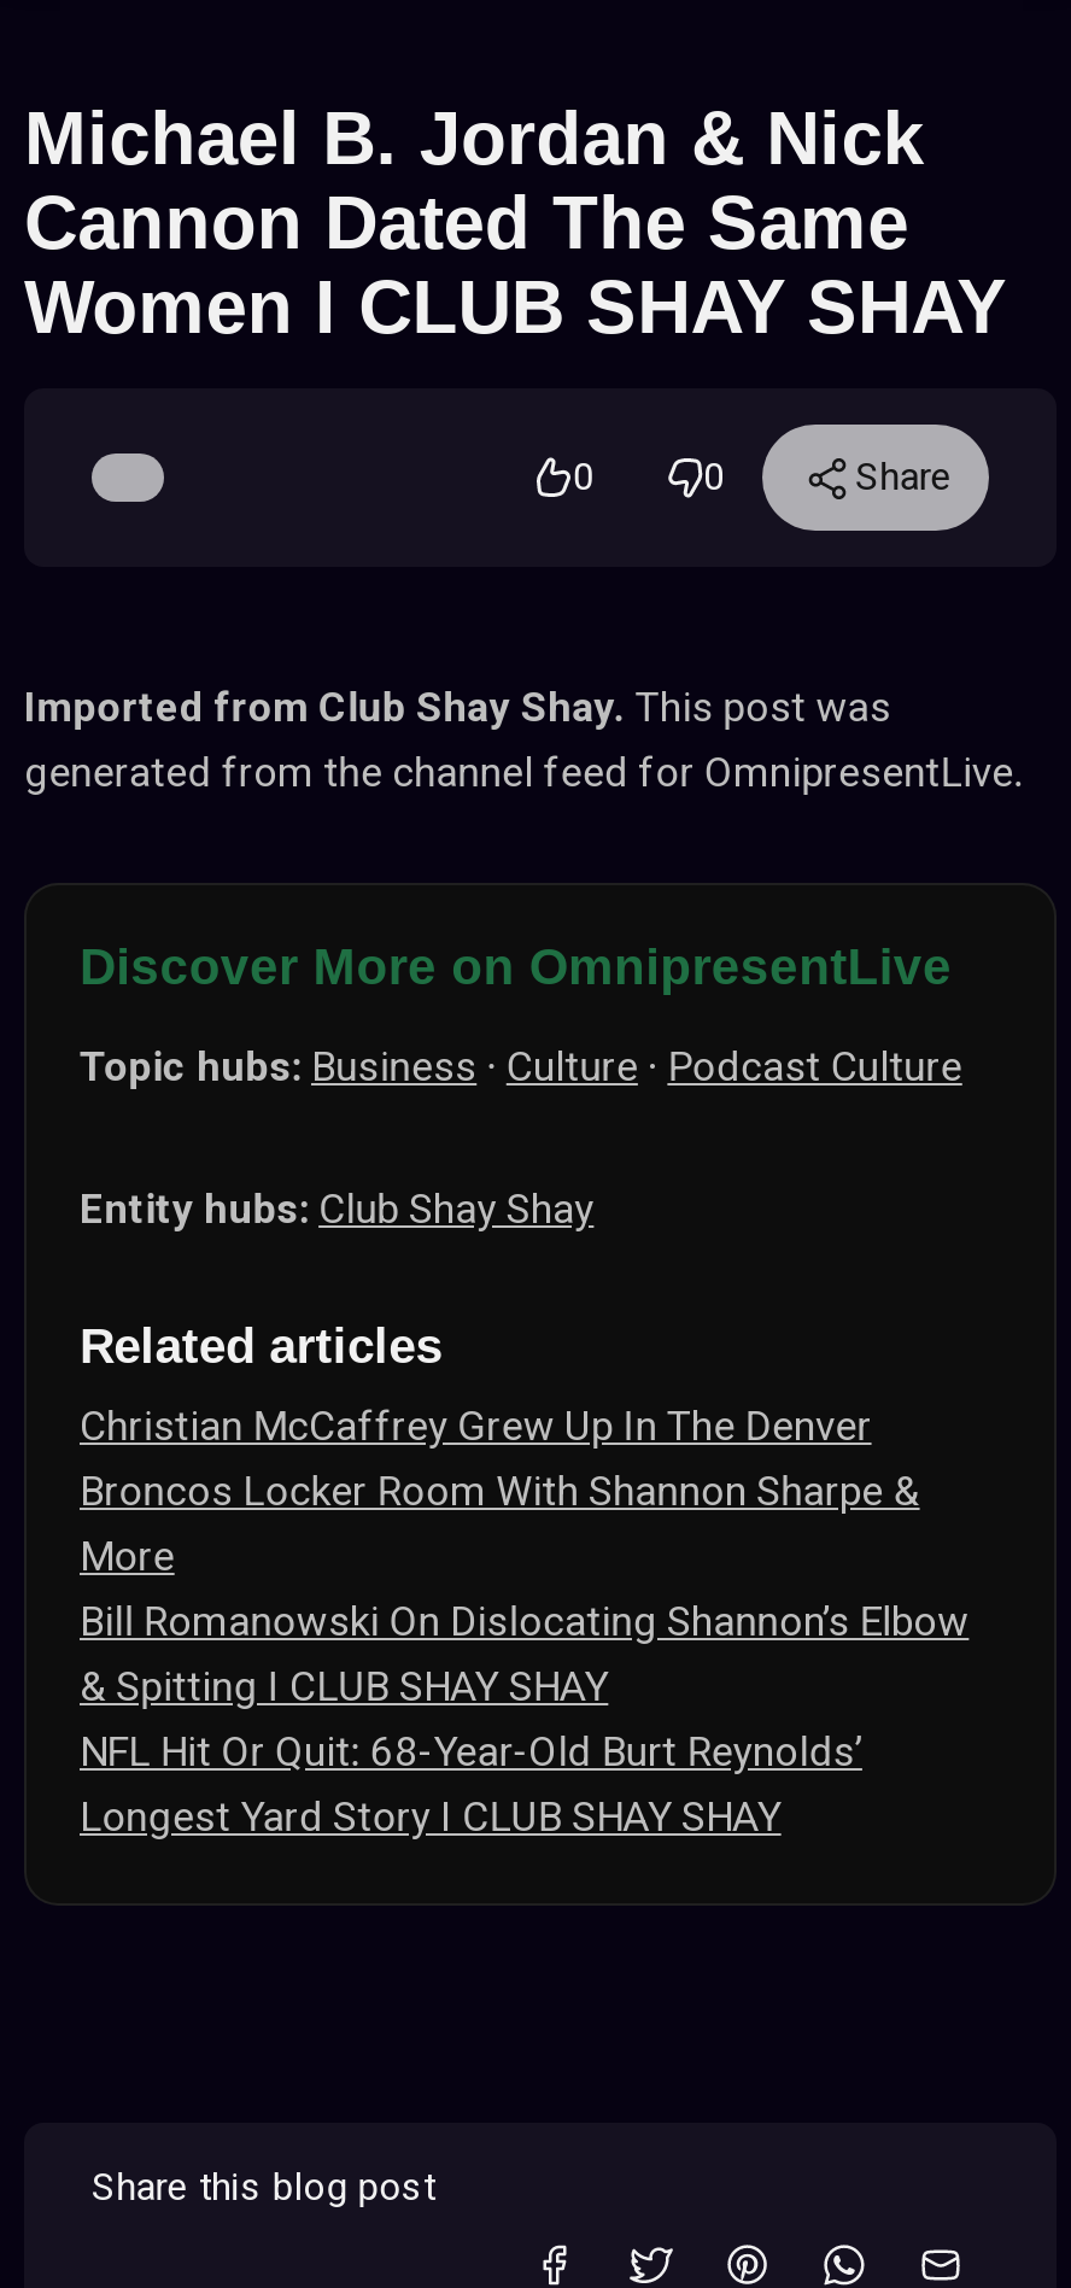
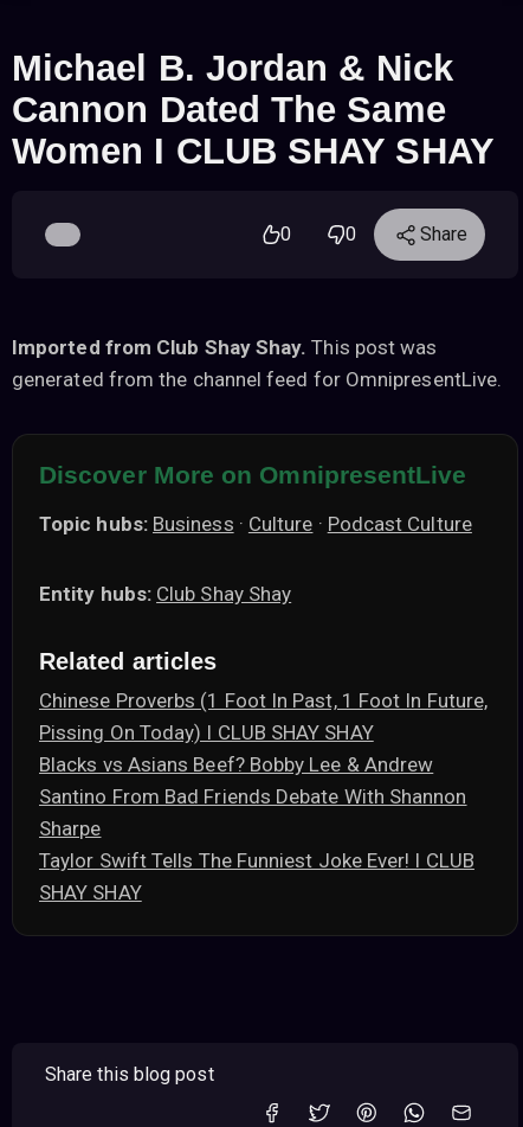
[80,1402,969,1841] Christian McCaffrey Grew Up In The Denver | Broncos Locker Room With Shannon Sharpe & | More | Bill Romanowski On Dislocating Shannon’s Elbow | & Spitting I CLUB SHAY SHAY | NFL Hit Or Quit: 68-Year-Old Burt Reynolds’ | Longest Yard Story I CLUB SHAY SHAY -> [39,689,488,904] Chinese Proverbs (1 Foot In Past, 1 Foot In Future, | Pissing On Today) I CLUB SHAY SHAY | Blacks vs Asians Beef? Bobby Lee & Andrew | Santino From Bad Friends Debate With Shannon | Sharpe | Taylor Swift Tells The Funniest Joke Ever! I CLUB | SHAY SHAY

